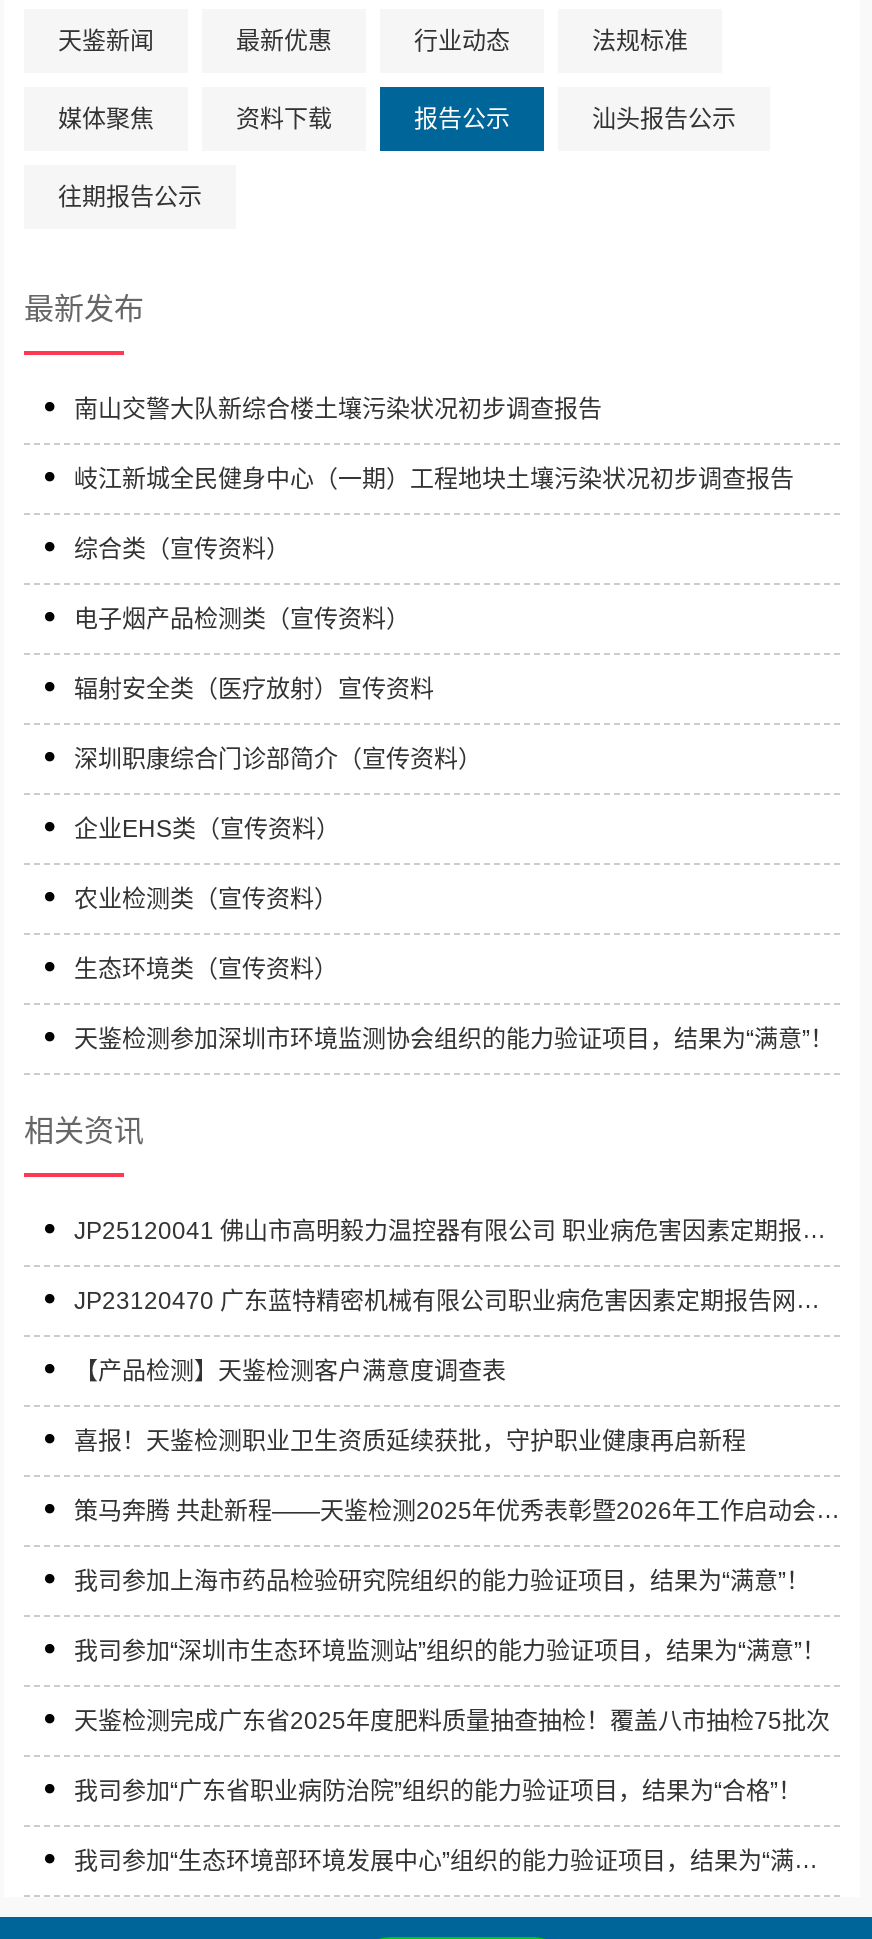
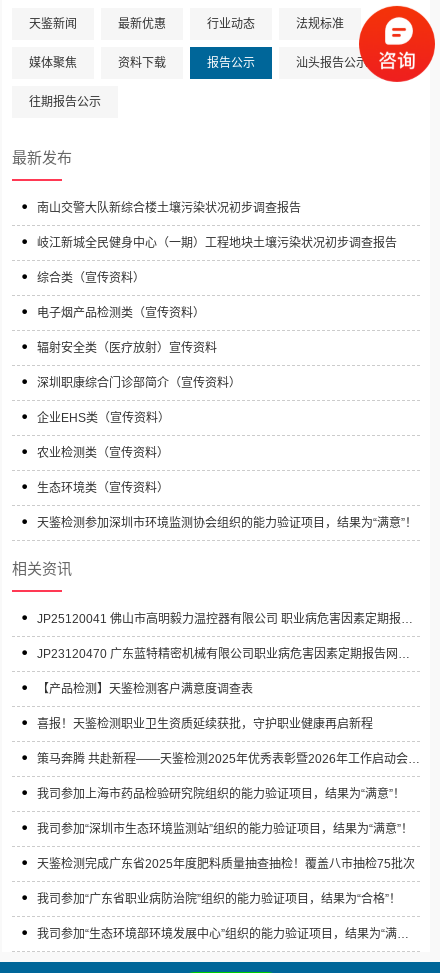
none -> [358,5,436,83] [image]

